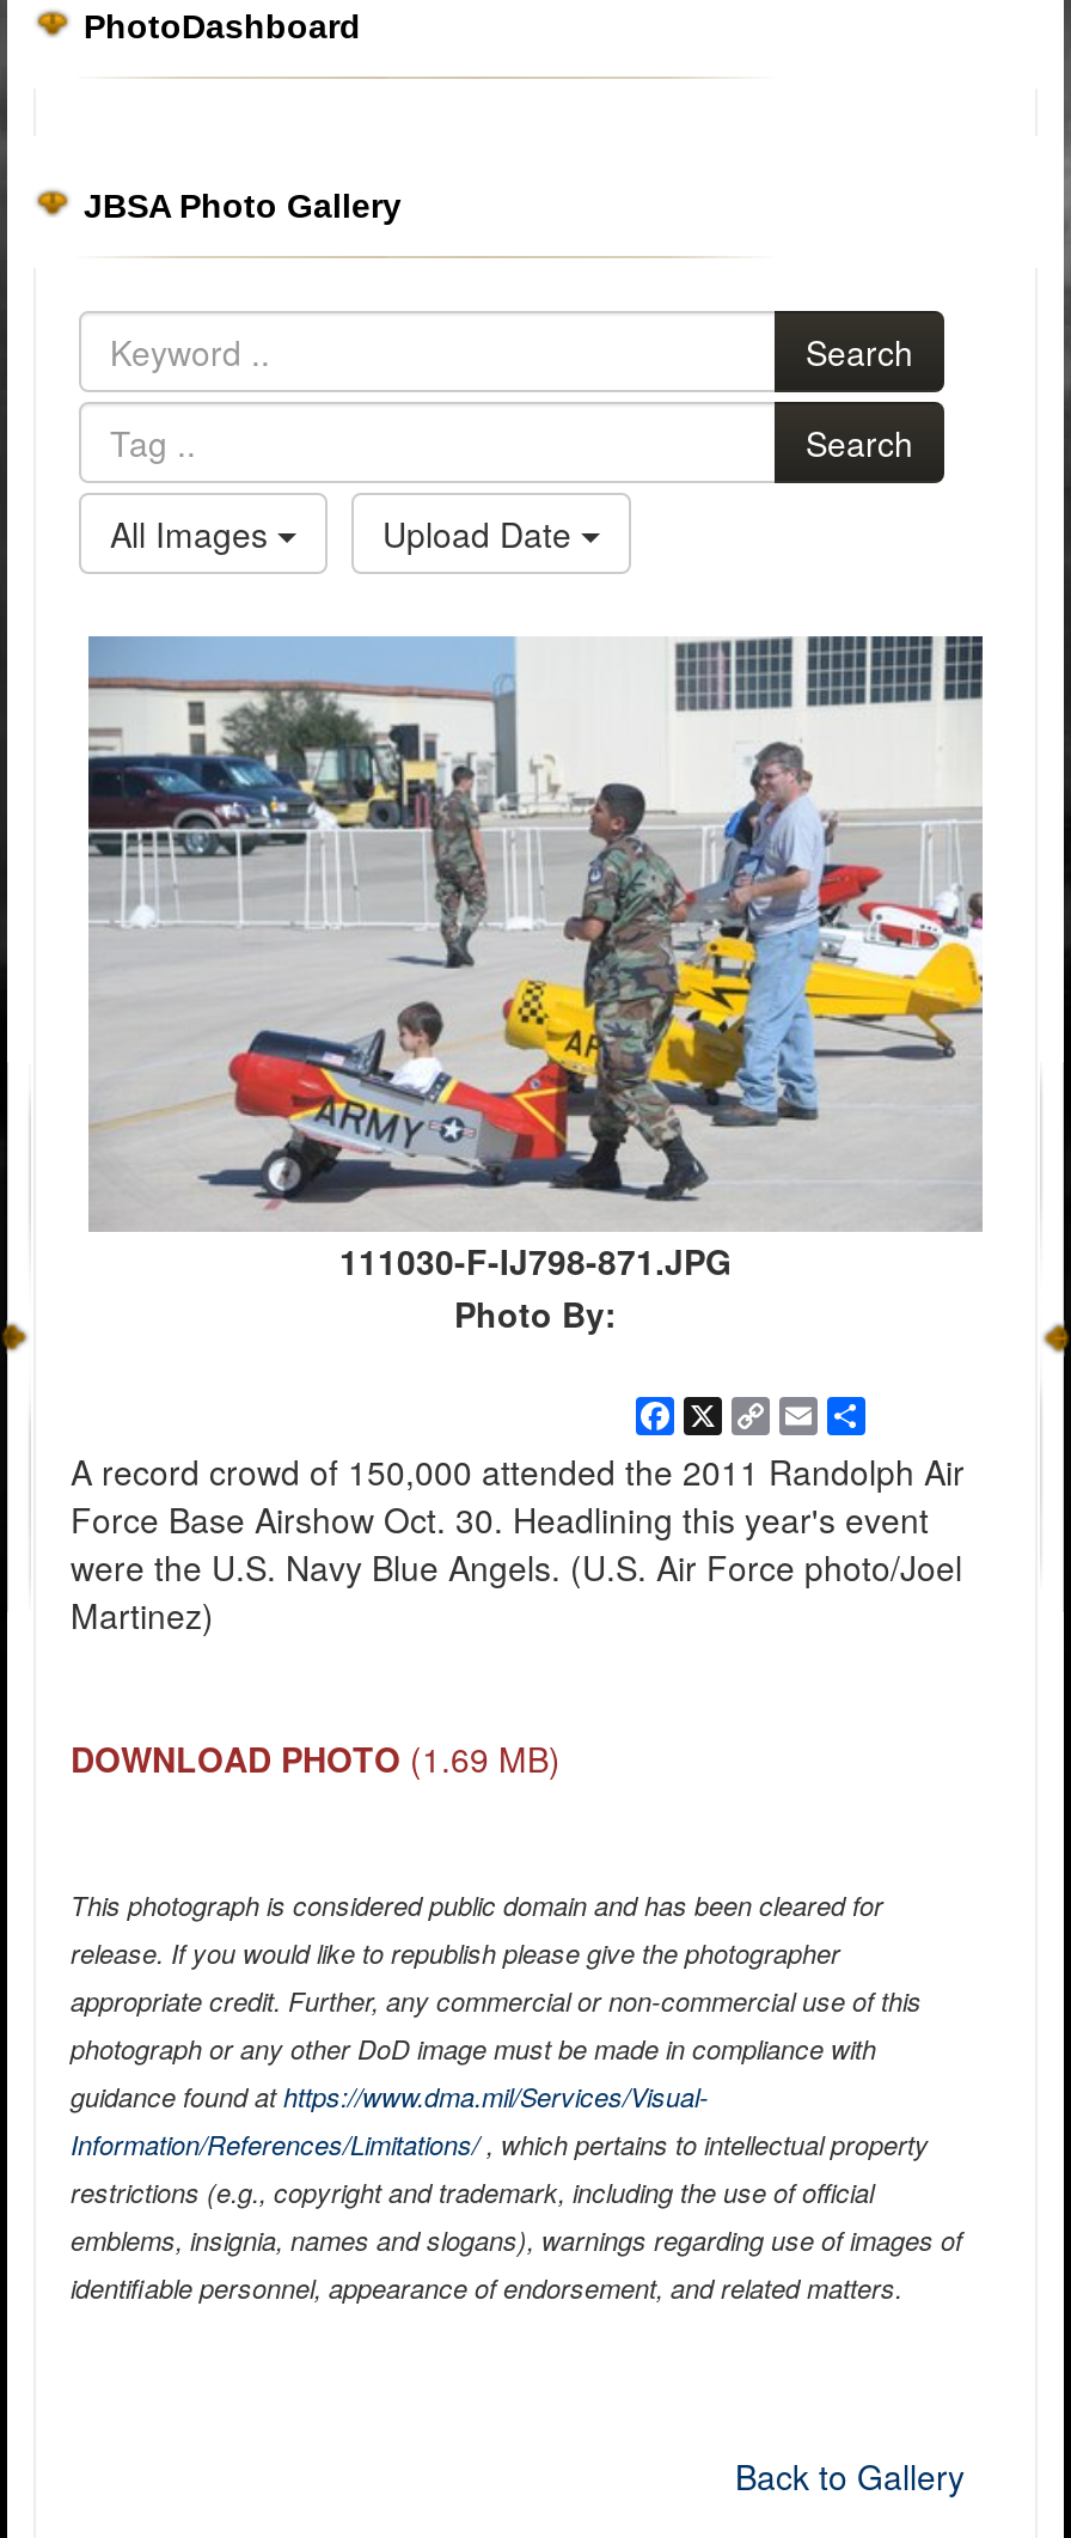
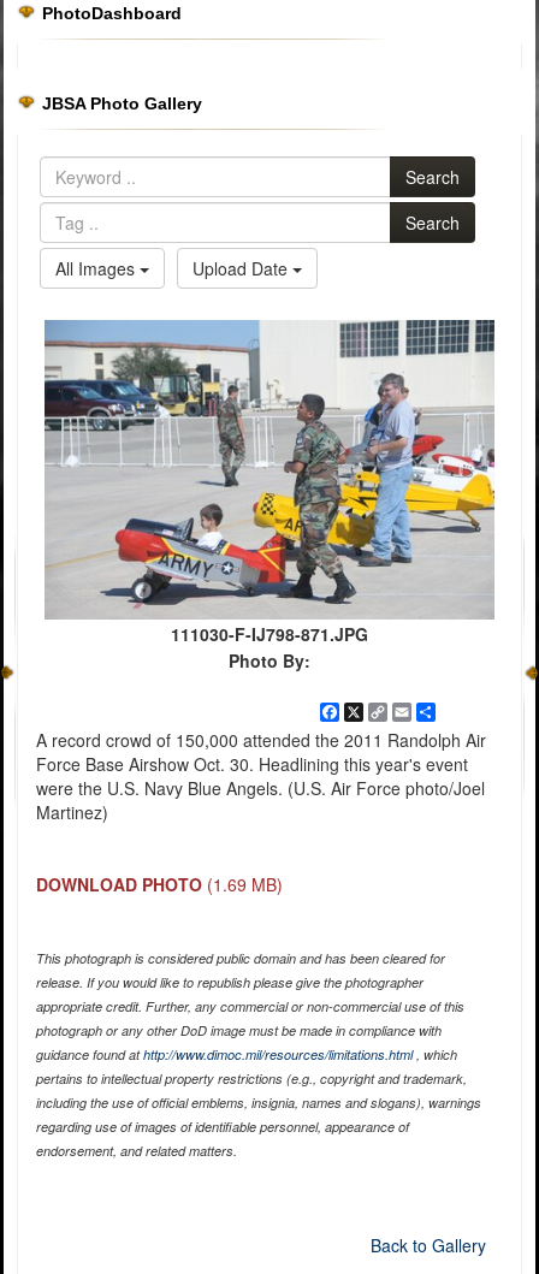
[71,2080,962,2307] guidance found athttps://www.dma.mil/Services/Visual- | Information/References/Limitations/, which pertains to intellectual property | restrictions (e.g., copyright and trademark, including the use of official | emblems, insignia, names and slogans), warnings regarding use of images of | identifiable personnel, appearance of endorsement, and related matters. -> [35,1046,481,1160] guidance found athttp://www.dimoc.mil/resources/limitations.html, which | pertains to intellectual property restrictions (e.g., copyright and trademark, | including the use of official emblems, insignia, names and slogans), warnings | regarding use of images of identifiable personnel, appearance of | endorsement, and related matters.

